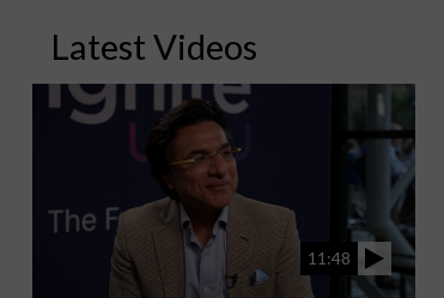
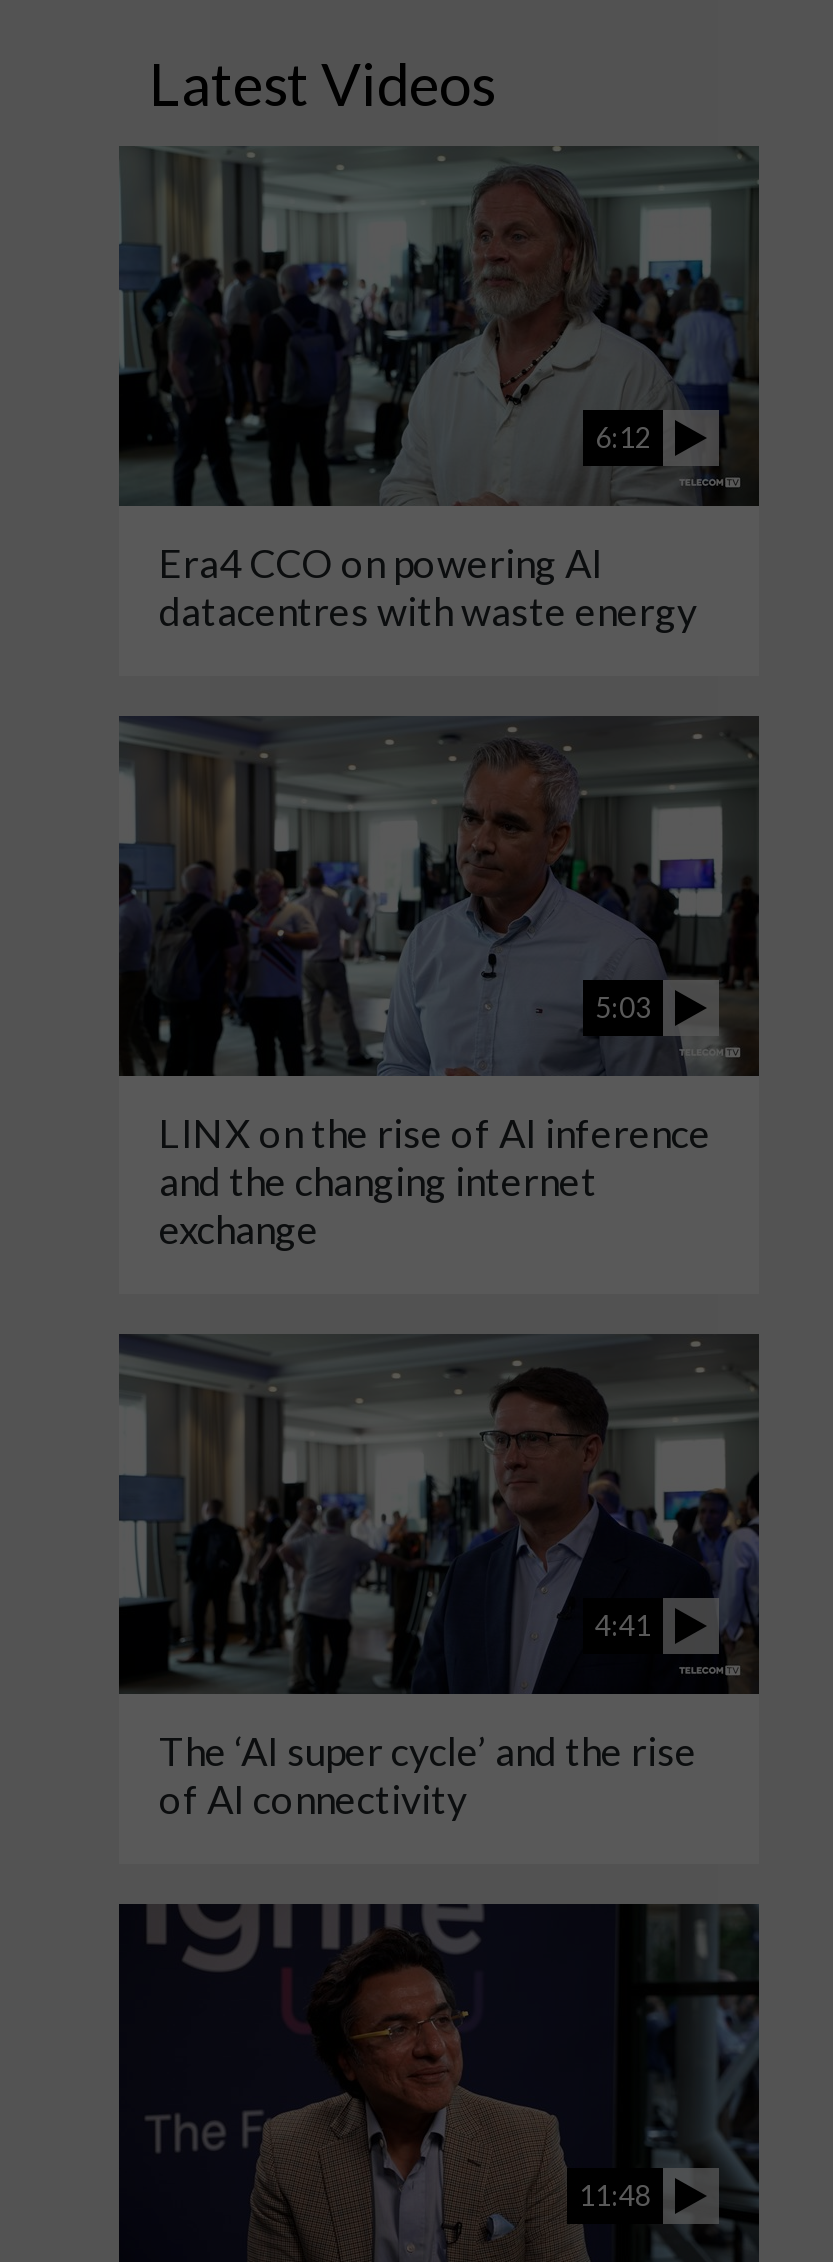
none -> [117,146,759,635] [image] | 6:12 | Era4 CCO on powering AI | datacentres with waste energy
none -> [117,714,759,1253] [image] | 5:03 | LINX on the rise of AI inference | and the changing internet | exchange
none -> [117,1332,759,1823] [image] | 4:41 | The ‘AI super cycle’ and the rise | of AI connectivity

